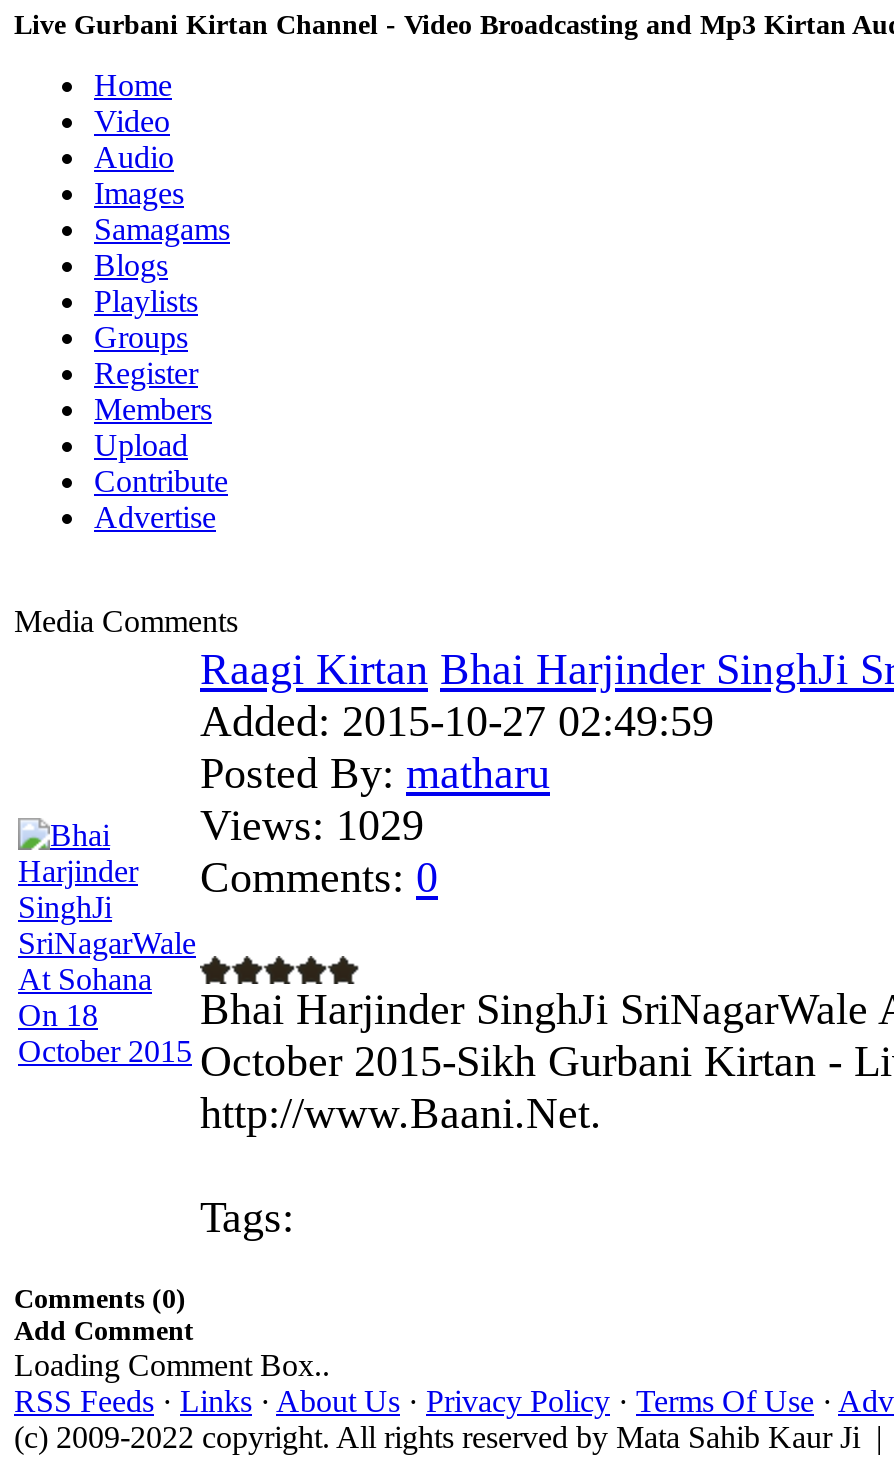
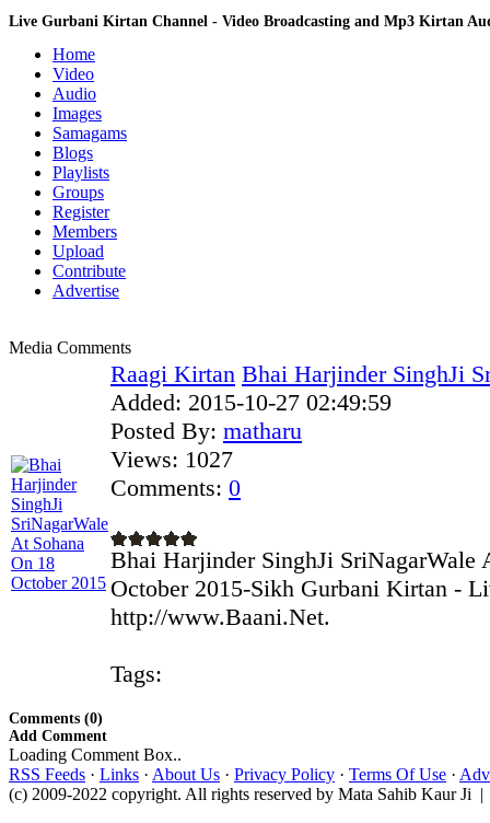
[200,800,424,850] Views: 1029 -> [110,445,233,473] Views: 1027

